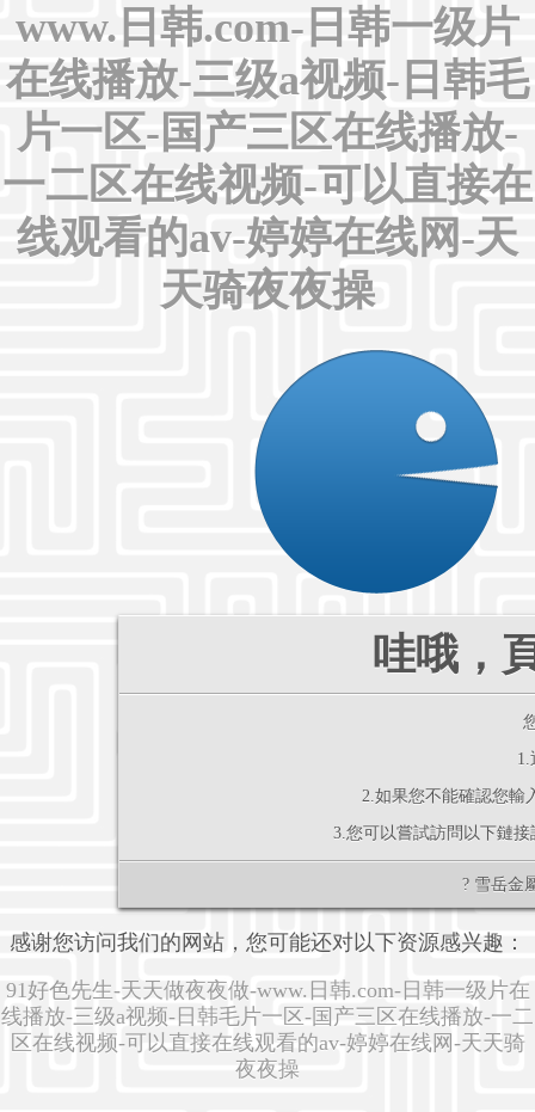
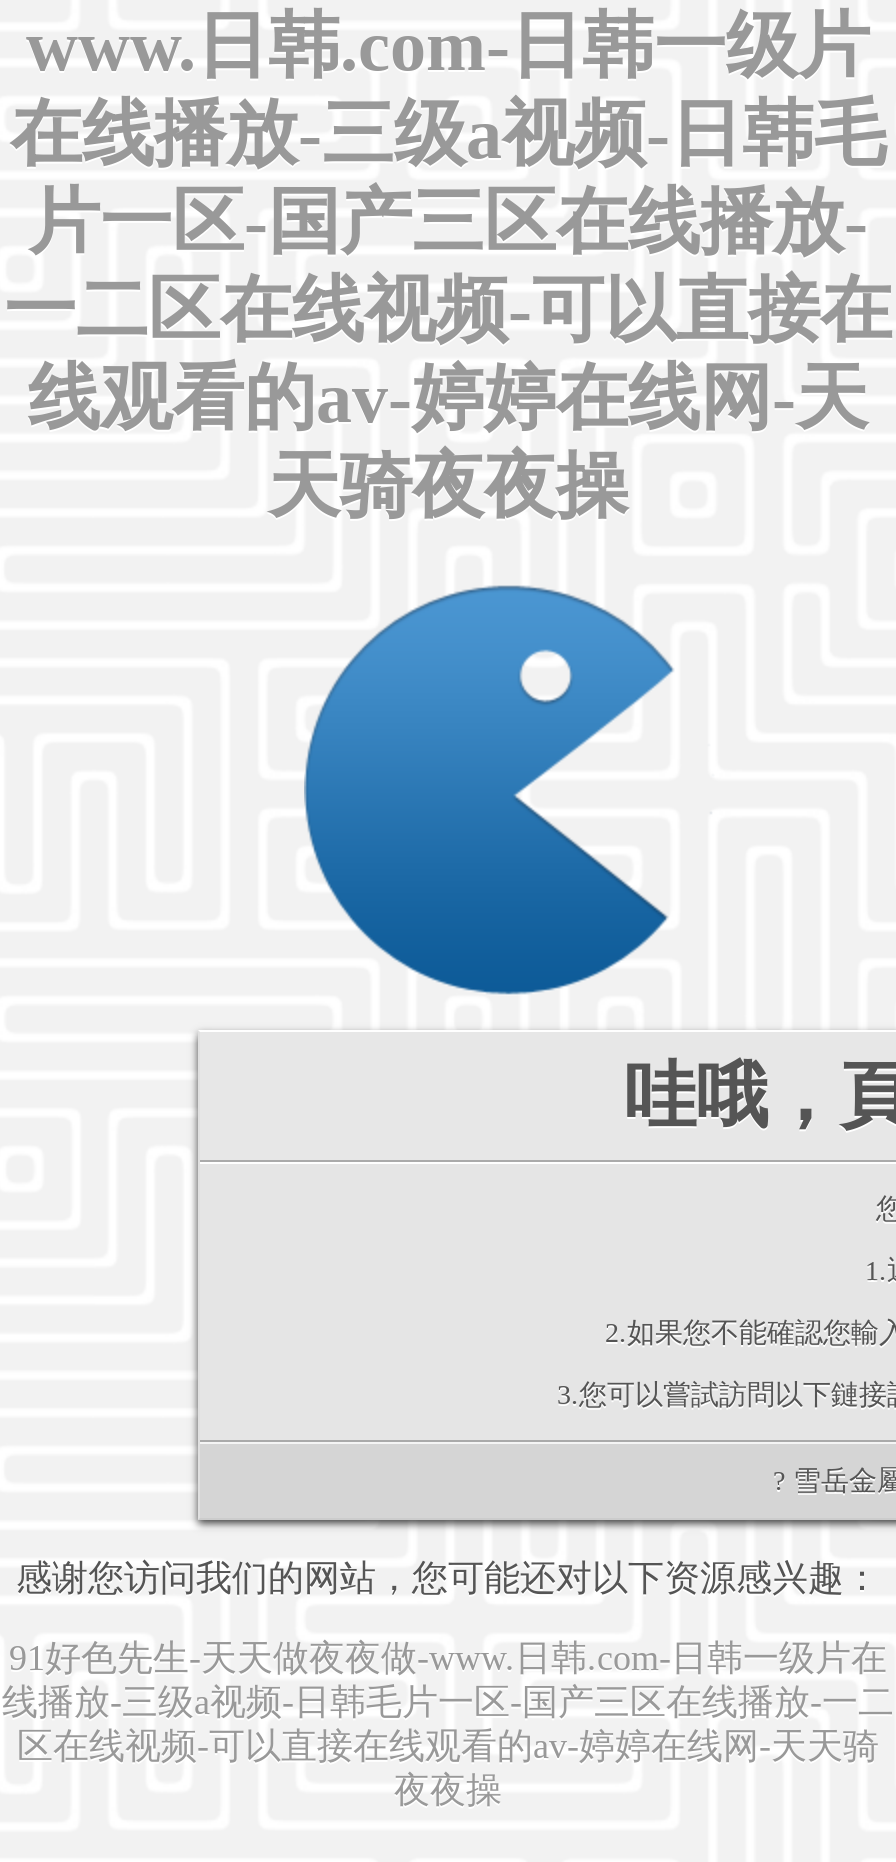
[182,349,499,595] [image] -> [302,584,834,996] [image]

